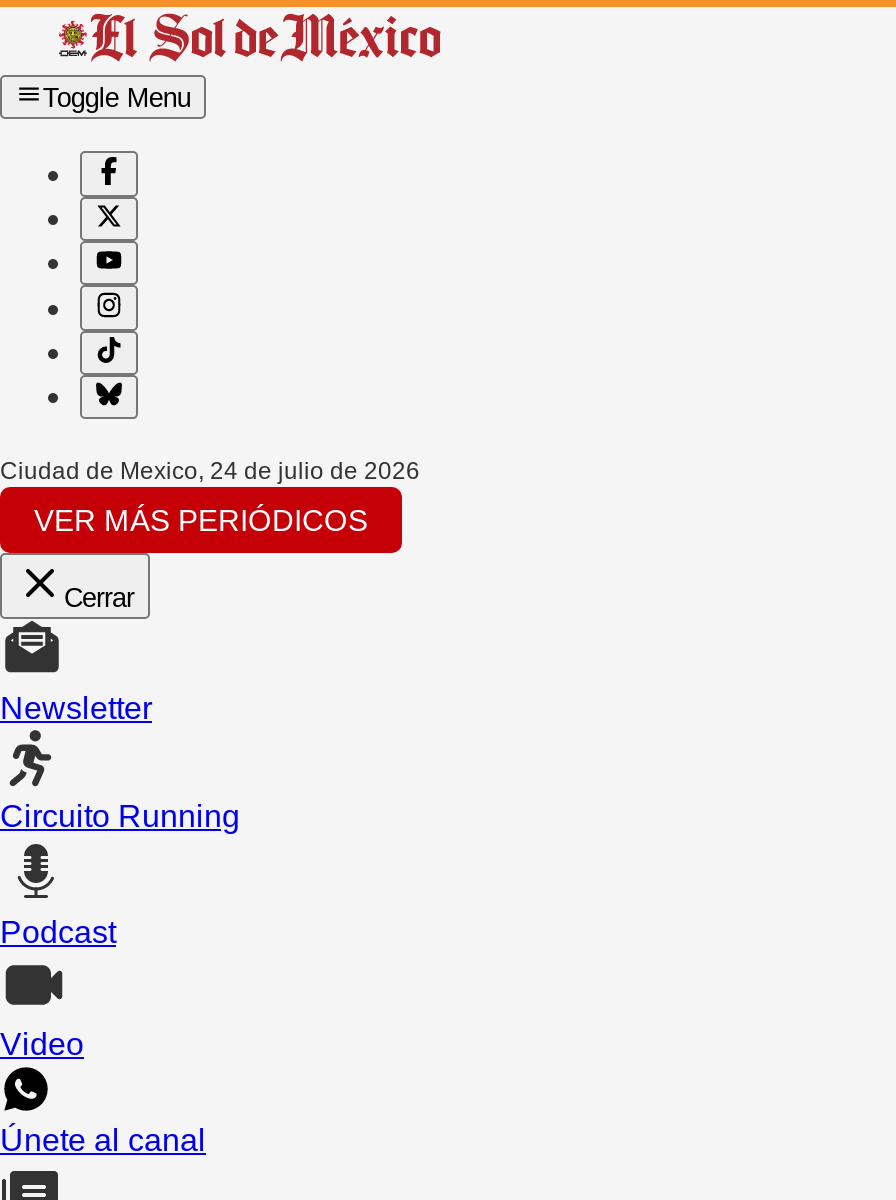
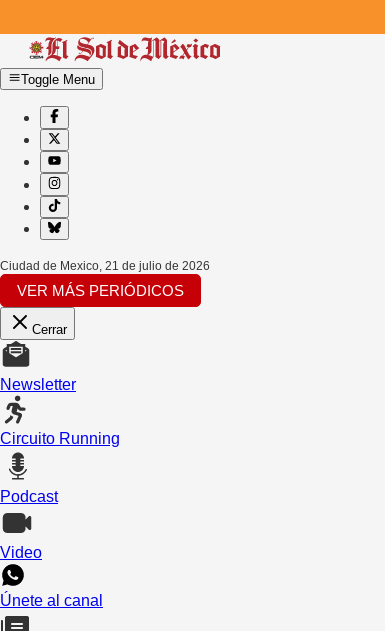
[0,458,420,486] Ciudad de Mexico, 24 de julio de 2026 -> [0,259,210,273] Ciudad de Mexico, 21 de julio de 2026

